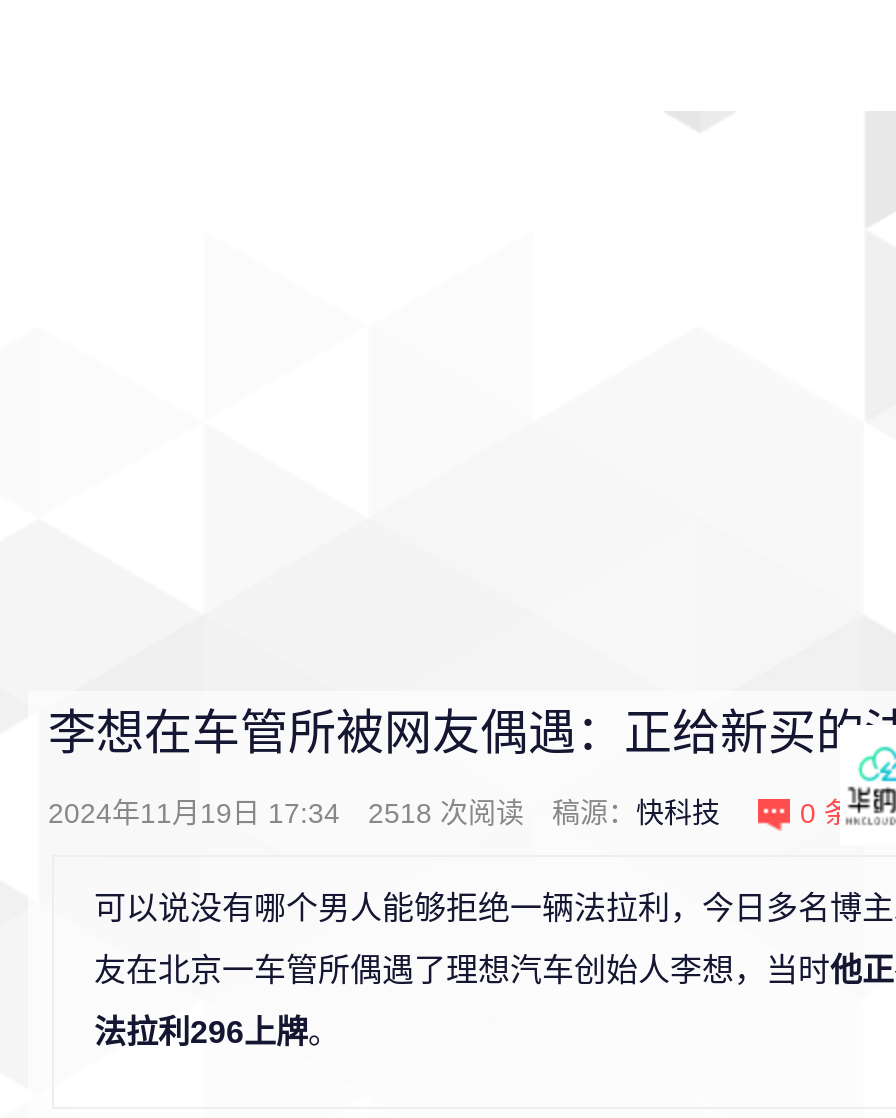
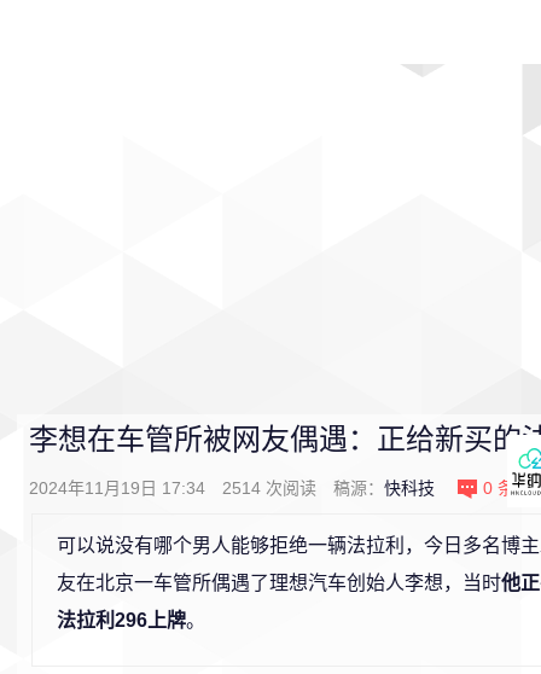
[48,797,720,829] 2024年11月19日 17:34 2518次阅读 稿源：快科技 -> [29,478,435,498] 2024年11月19日 17:34 2514次阅读 稿源：快科技

